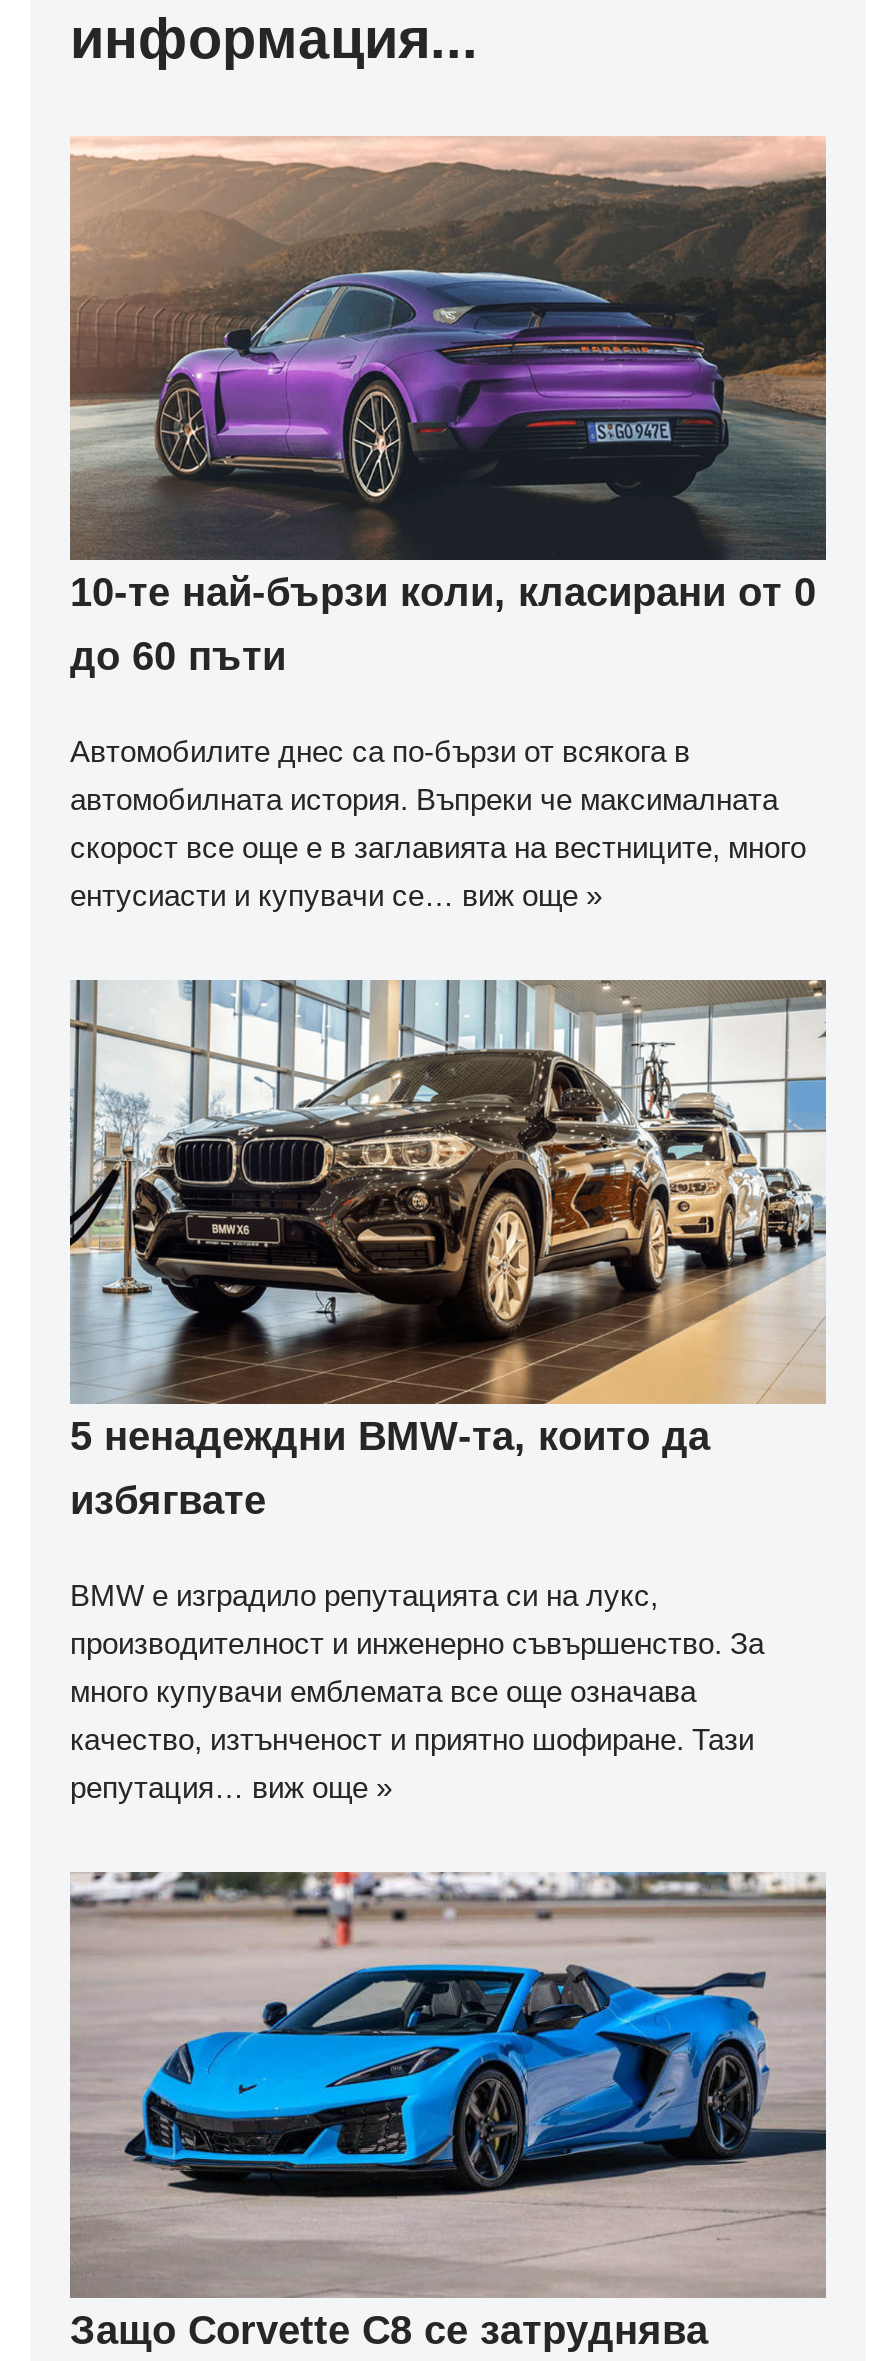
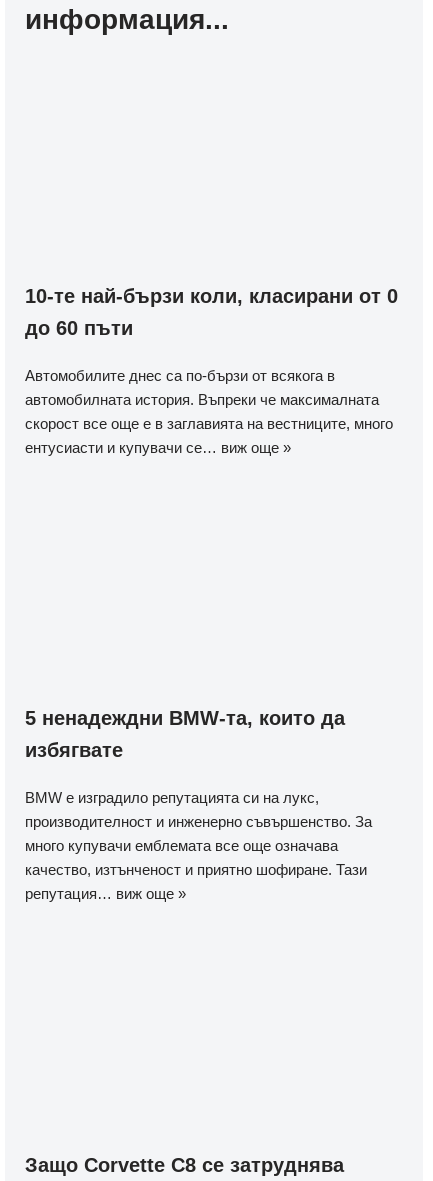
[68,136,828,562] [image] -> none
[68,978,828,1406] [image] -> none
[68,1870,828,2300] [image] -> none

